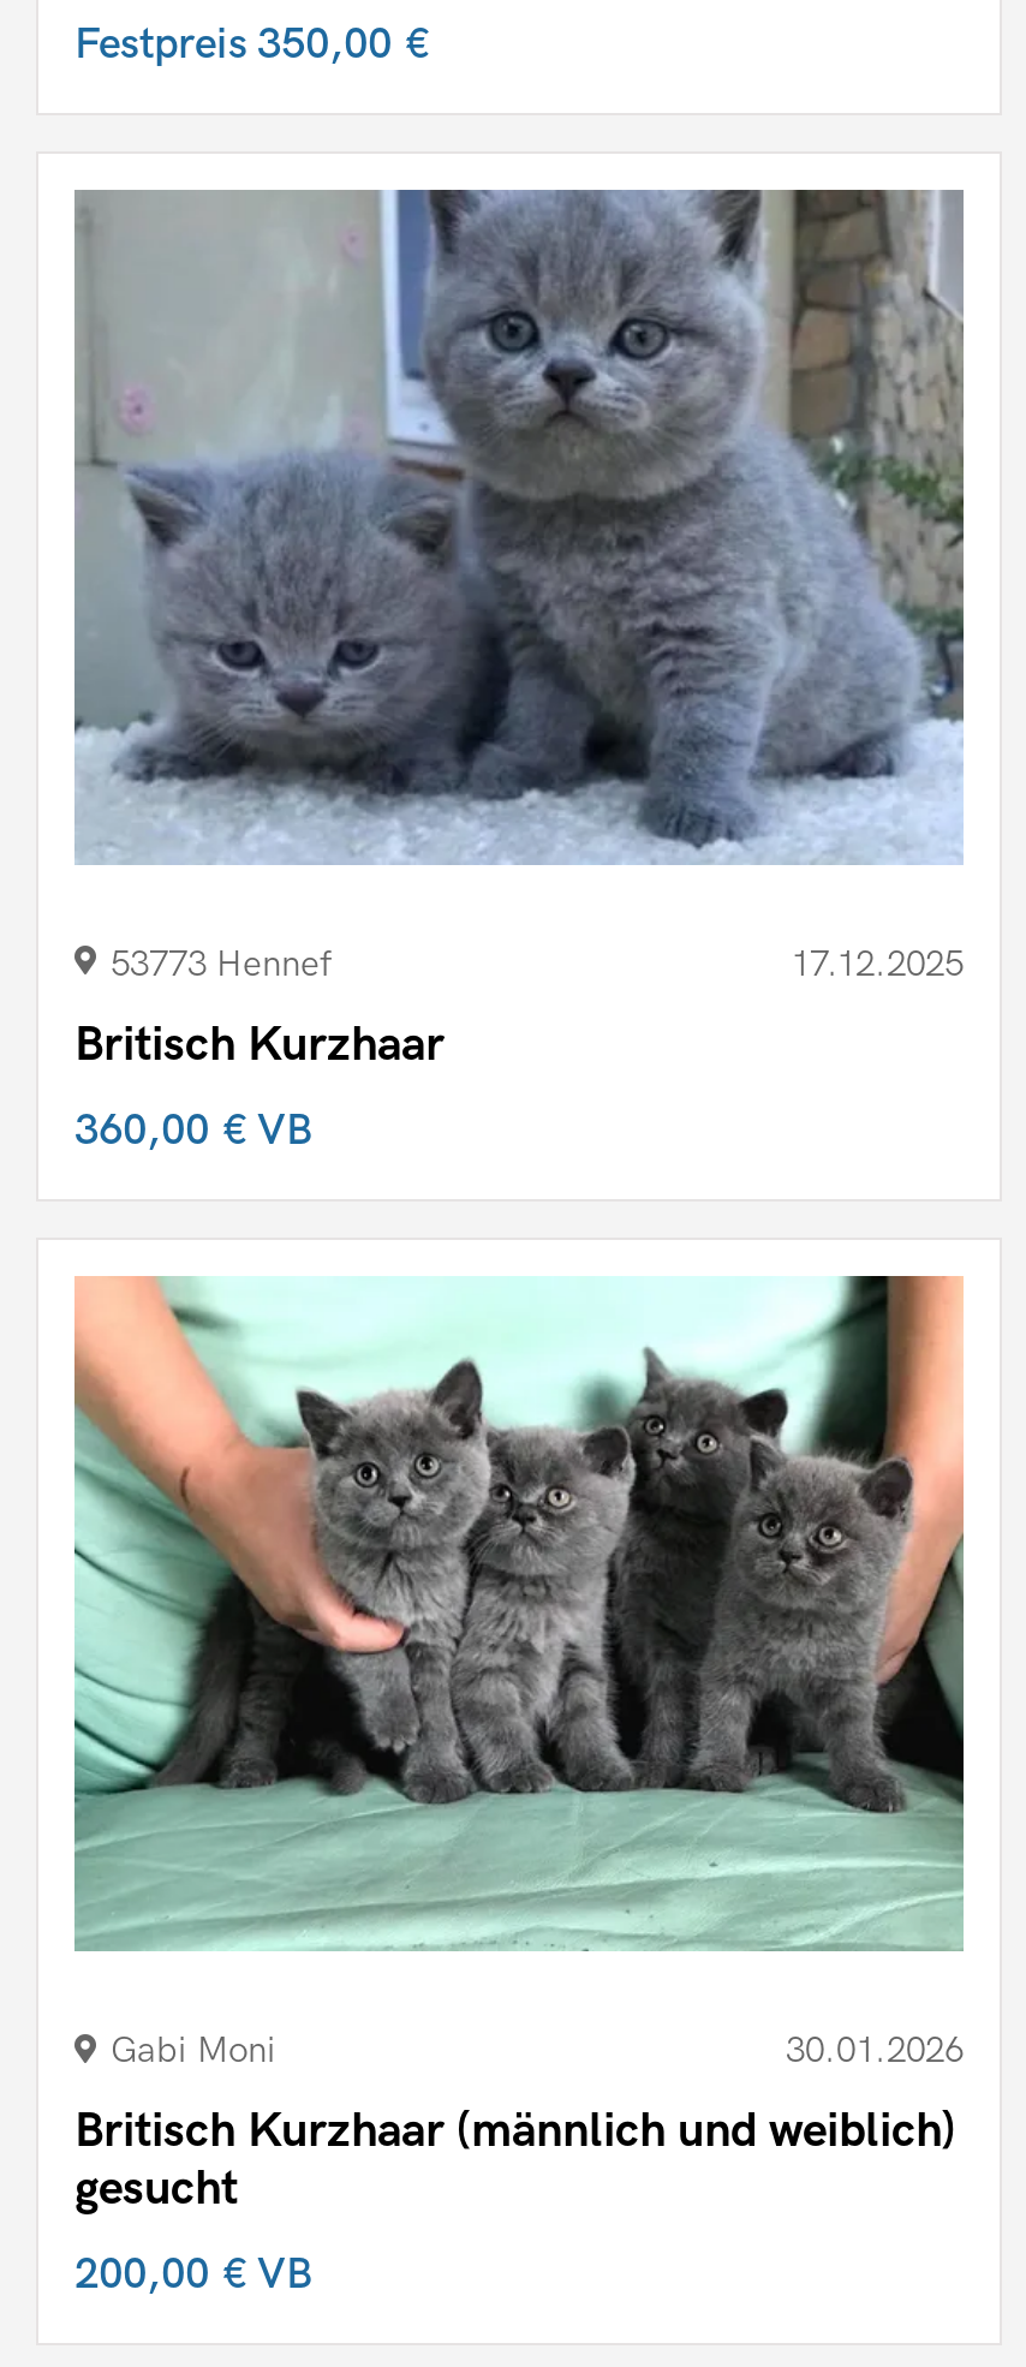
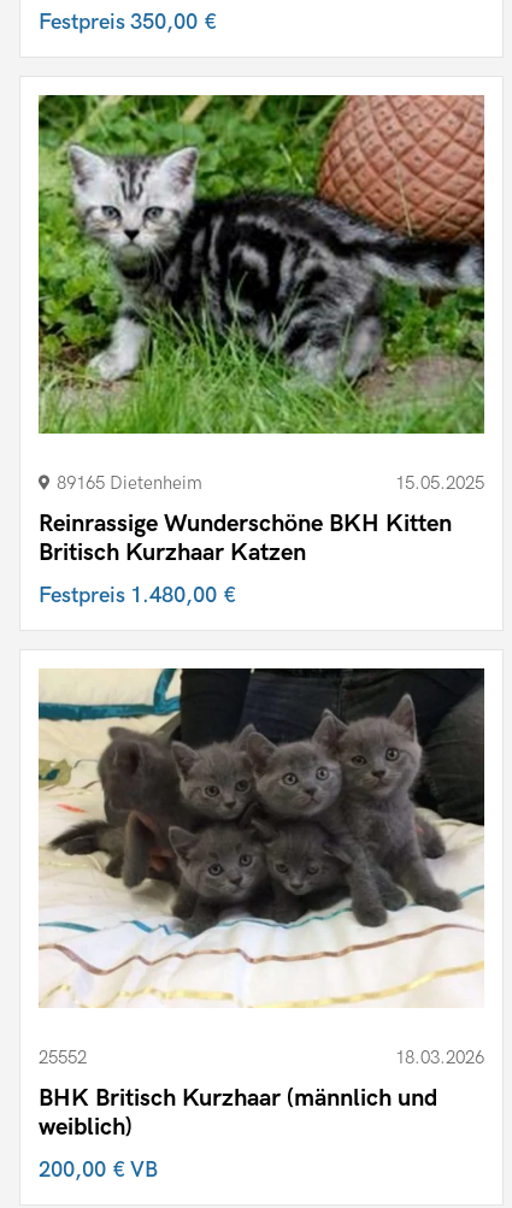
[74,187,964,986] [image] | 53773 Hennef | 17.12.2025 -> [37,94,485,494] [image] | 89165 Dietenheim | 15.05.2025
[74,1017,445,1075] Britisch Kurzhaar -> [39,510,452,568] Reinrassige Wunderschöne BKH Kitten | Britisch Kurzhaar Katzen
[74,1106,312,1157] 360,00 €VB -> [39,583,236,609] Festpreis 1.480,00 €
[72,1274,966,2073] [image] | Gabi Moni | 30.01.2026 -> [39,667,485,1068] [image] | 25552 | 18.03.2026
[74,2104,956,2219] Britisch Kurzhaar (männlich und weiblich) | gesucht -> [39,1083,437,1141] BHK Britisch Kurzhaar (männlich und | weiblich)

